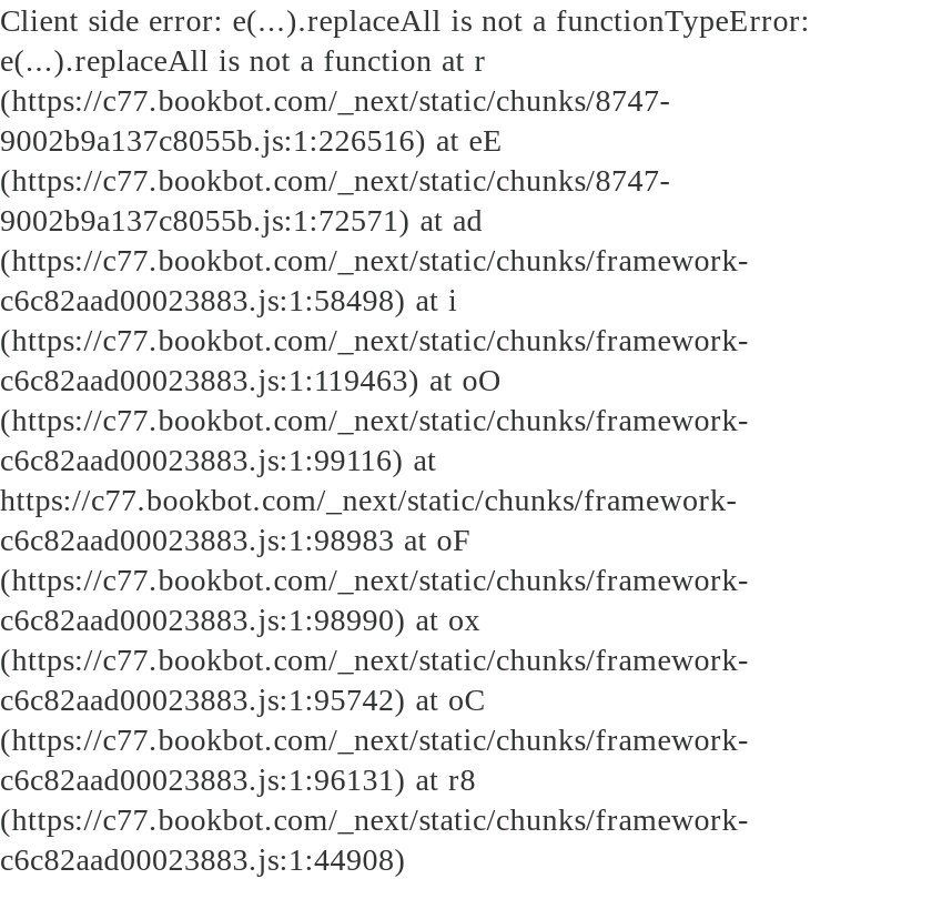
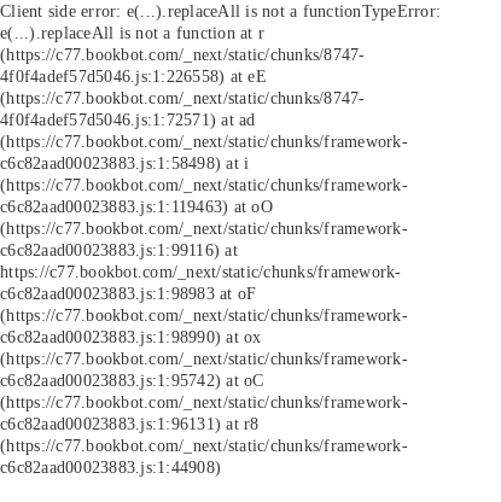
[0,122,503,158] 9002b9a137c8055b.js:1:226516) at eE -> [0,66,267,86] 4f0f4adef57d5046.js:1:226558) at eE
[0,202,483,238] 9002b9a137c8055b.js:1:72571) at ad -> [0,110,255,129] 4f0f4adef57d5046.js:1:72571) at ad

